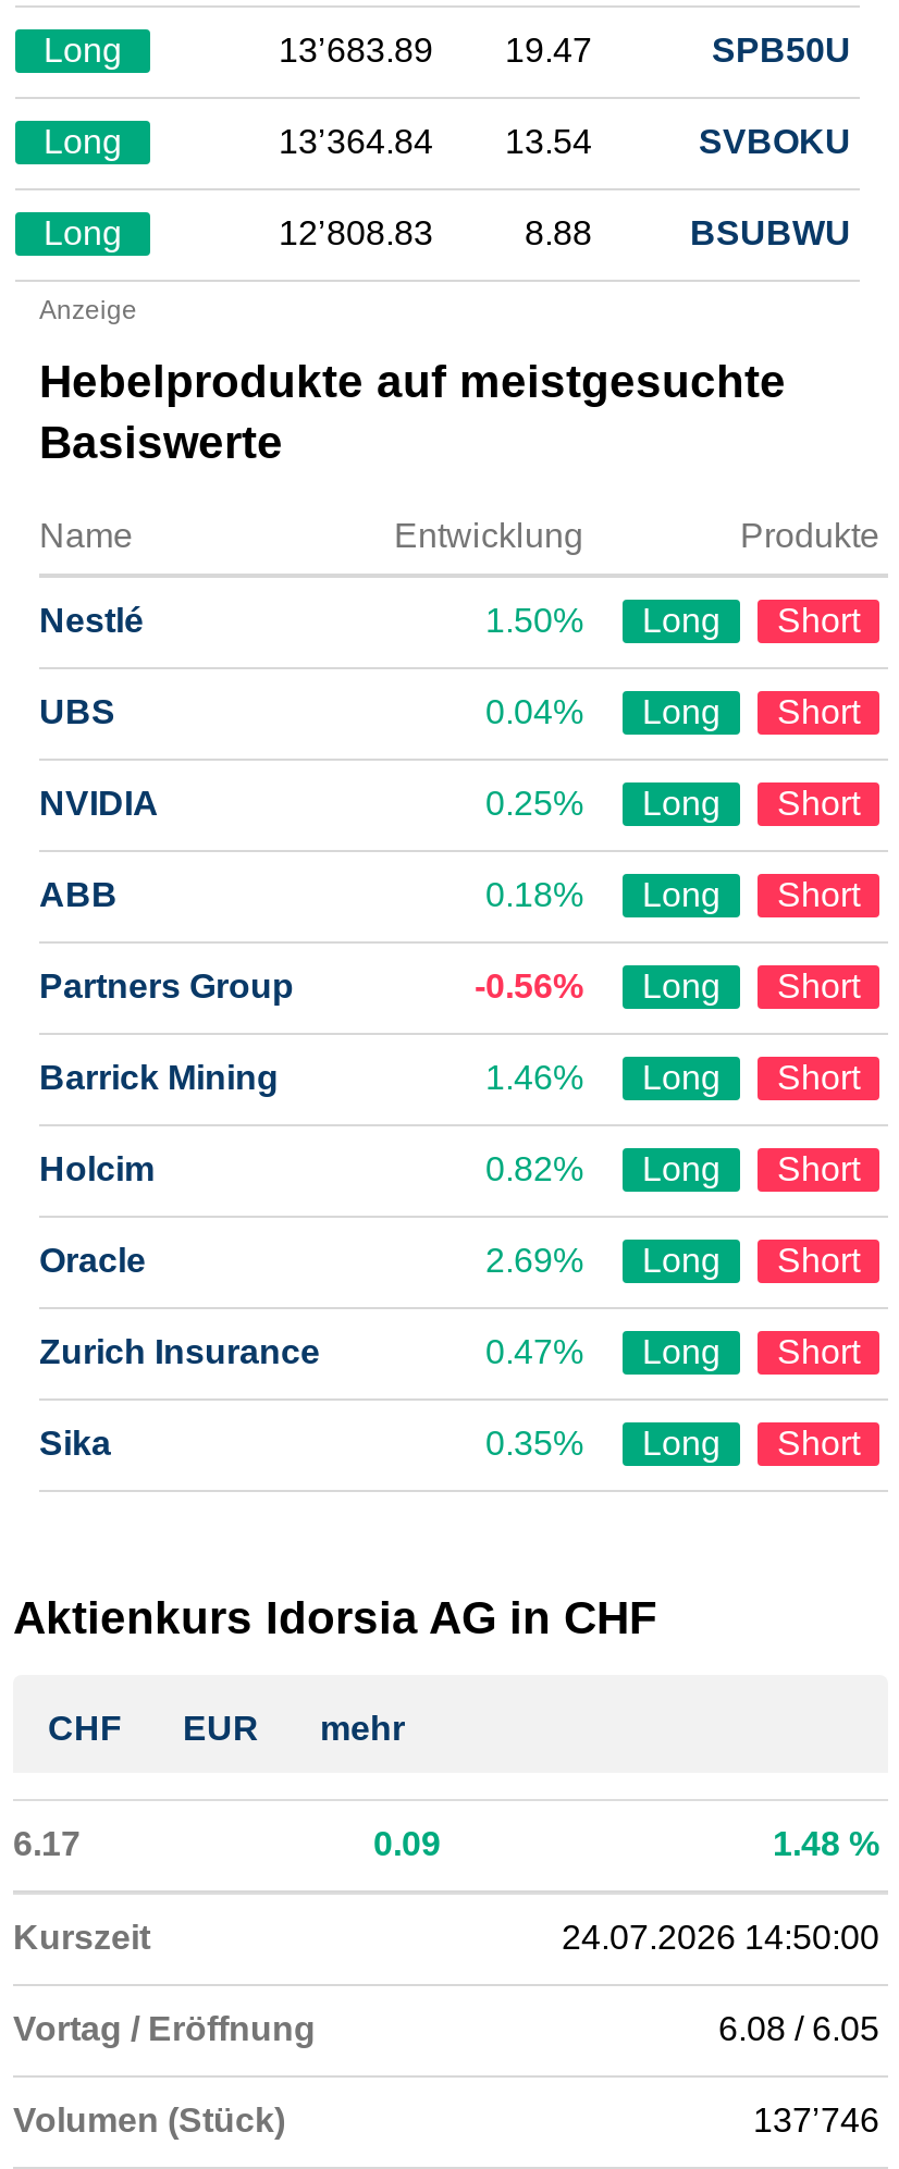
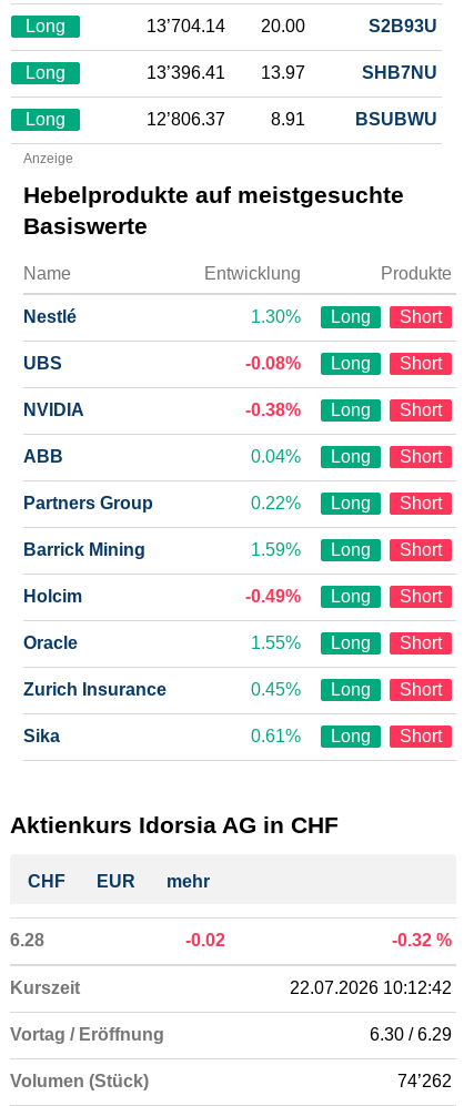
[279,32,851,69] 13’683.89 | 19.47 | SPB50U -> [147,17,437,35] 13’704.14 | 20.00 | S2B93U
[279,123,851,160] 13’364.84 | 13.54 | SVBOKU -> [147,63,437,82] 13’396.41 | 13.97 | SHB7NU
[279,214,433,251] 12’808.83 -> [147,110,225,129] 12’806.37
[525,214,592,251] 8.88 -> [271,110,305,129] 8.91
[485,602,860,639] 1.50% Long Short -> [251,307,442,326] 1.30% Long Short
[485,693,860,730] 0.04% Long Short -> [245,354,442,373] -0.08% Long Short
[485,785,860,822] 0.25% Long Short -> [245,400,442,419] -0.38% Long Short
[485,876,860,913] 0.18% Long Short -> [251,447,442,466] 0.04% Long Short
[475,968,860,1005] -0.56% Long Short -> [251,494,442,513] 0.22% Long Short
[485,1059,860,1096] 1.46% Long Short -> [251,540,442,559] 1.59% Long Short
[485,1150,860,1187] 0.82% Long Short -> [245,587,442,606] -0.49% Long Short
[485,1242,860,1279] 2.69% Long Short -> [251,633,442,652] 1.55% Long Short
[485,1333,860,1370] 0.47% Long Short -> [251,680,442,699] 0.45% Long Short
[485,1425,860,1462] 0.35% Long Short -> [251,727,442,745] 0.61% Long Short
[13,1825,81,1862] 6.17 -> [10,931,44,950] 6.28
[373,1825,441,1862] 0.09 -> [185,931,225,950] -0.02
[773,1825,879,1862] 1.48% -> [392,931,452,950] -0.32%
[562,1919,879,1956] 24.07.2026 14:50:00 -> [290,978,452,997] 22.07.2026 10:12:42
[718,2010,879,2047] 6.08 / 6.05 -> [370,1025,452,1044] 6.30 / 6.29
[753,2102,879,2139] 137’746 -> [397,1072,452,1090] 74’262

